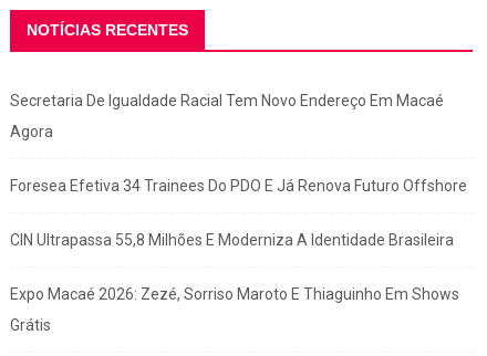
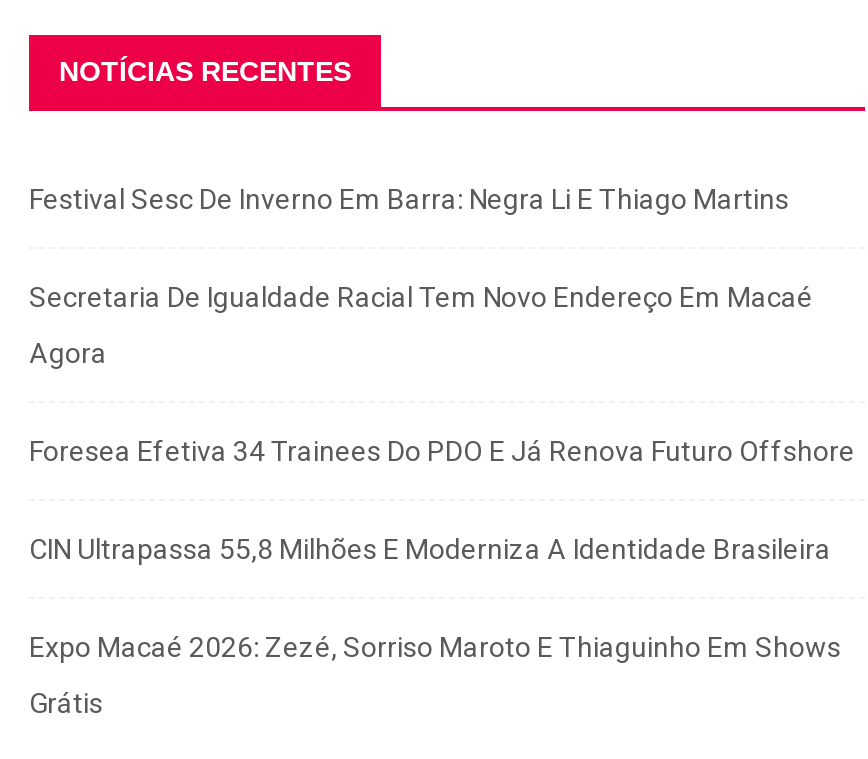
none -> [29,182,789,214] Festival Sesc De Inverno Em Barra: Negra Li E Thiago Martins

